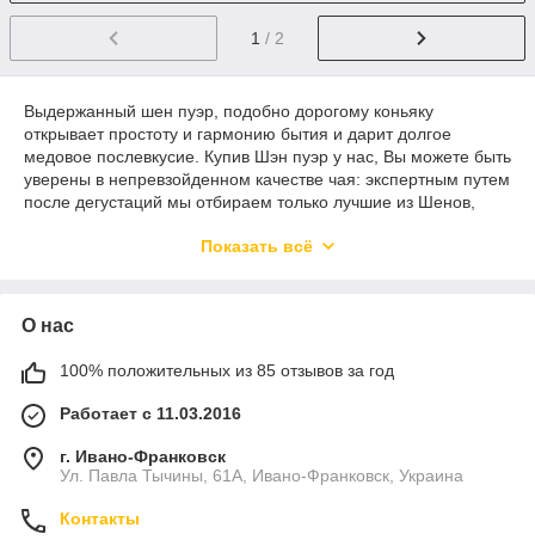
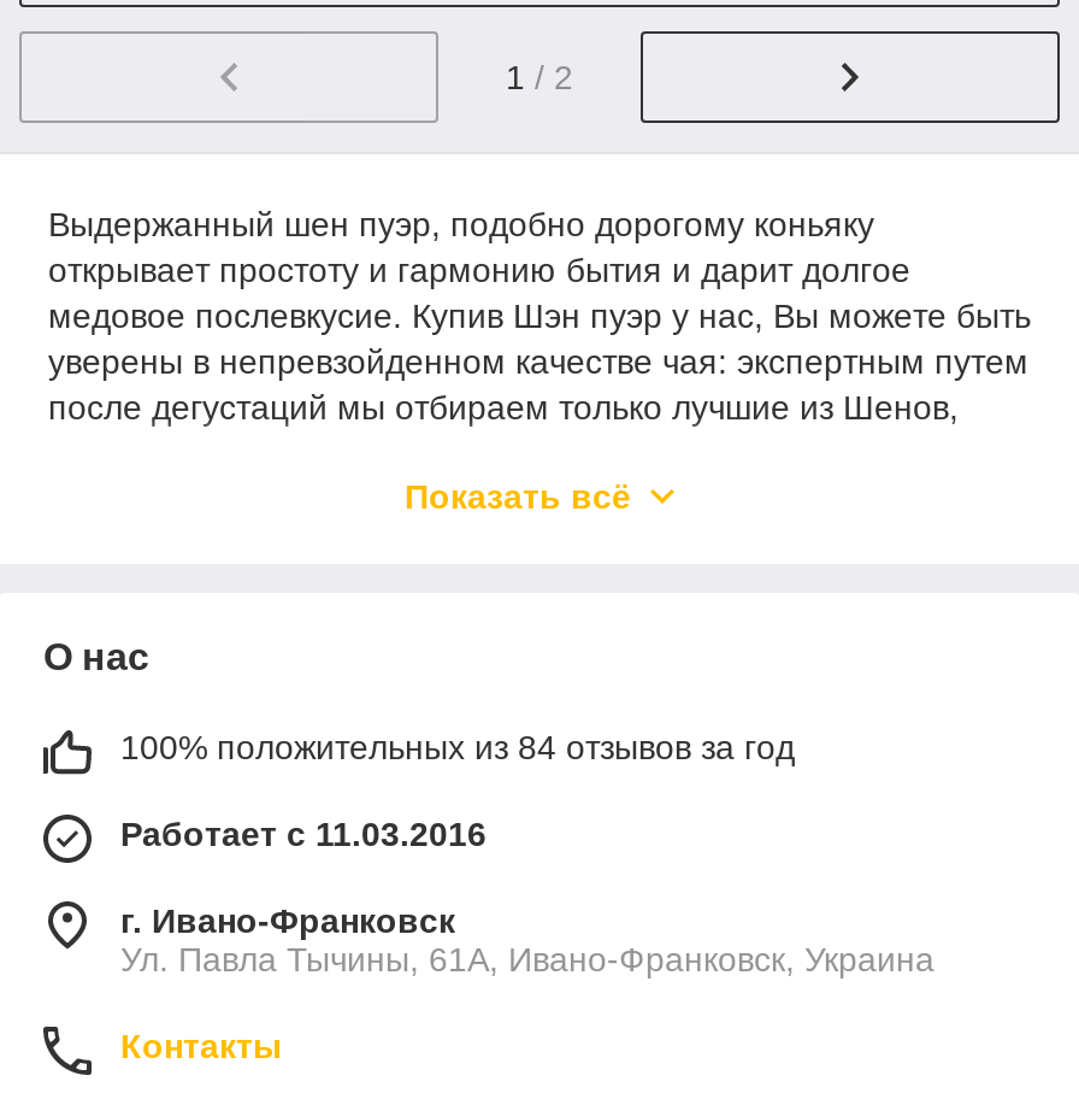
[60,361,394,380] 100% положительных из 85 отзывов за год -> [120,728,795,766] 100% положительных из 84 отзывов за год

